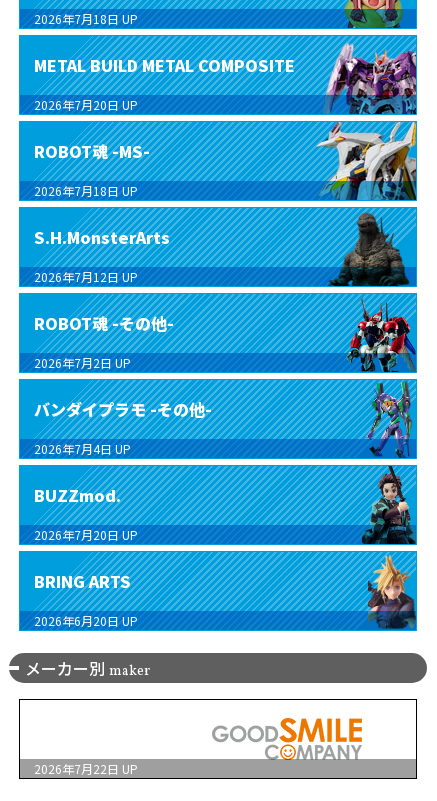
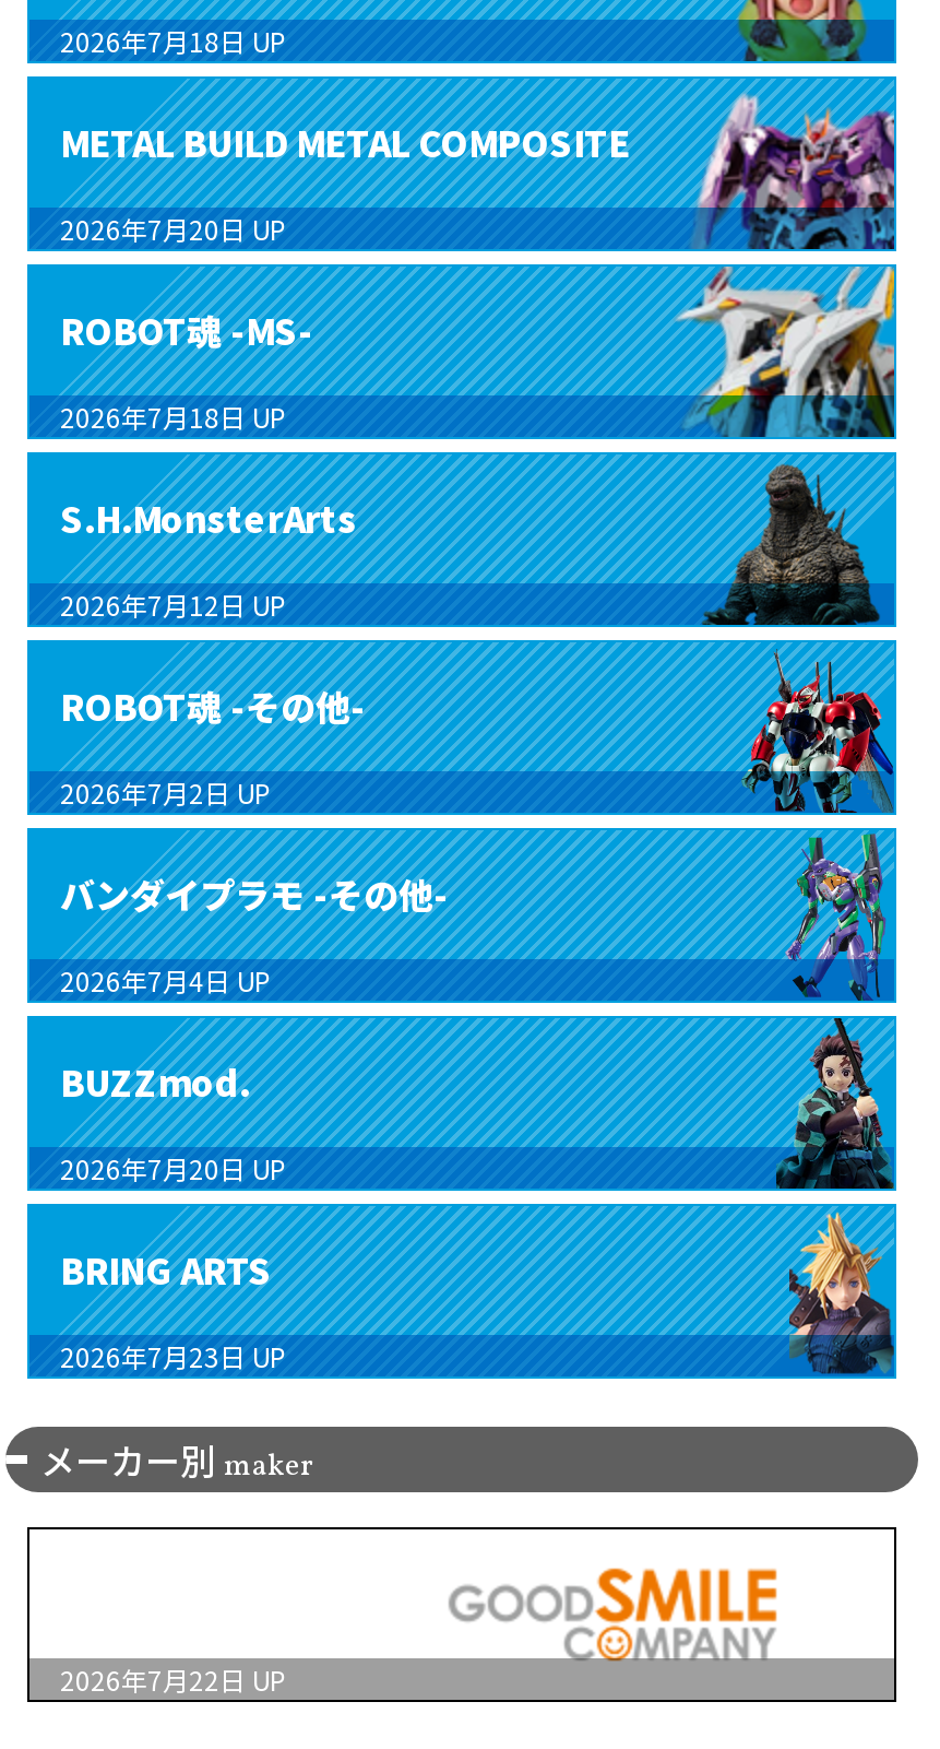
[34,612,138,629] 2026年6月20日 UP -> [60,1337,287,1374] 2026年7月23日 UP

